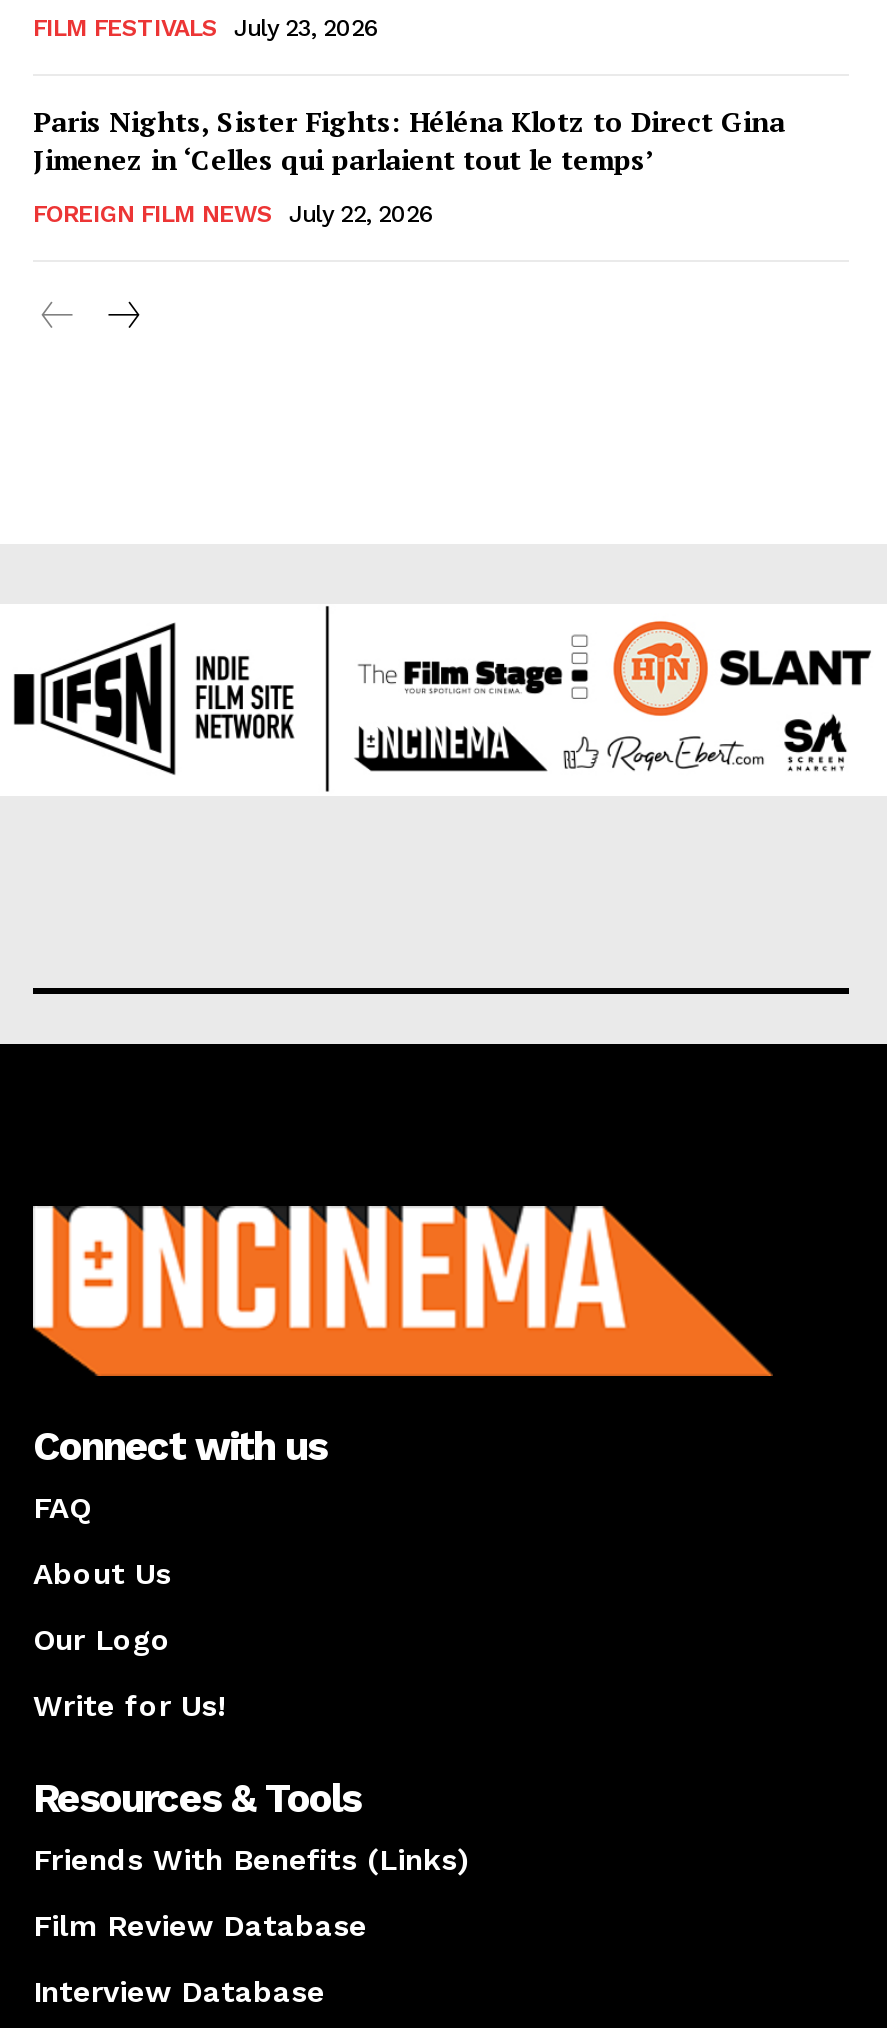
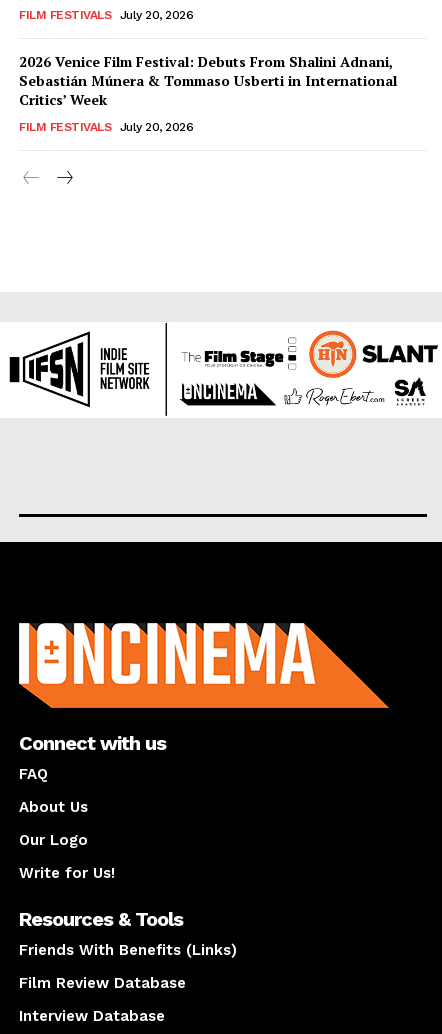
[33,14,379,42] FILM FESTIVALS July 23, 2026 -> [19,8,193,22] FILM FESTIVALS July 20, 2026
[33,102,785,178] Paris Nights, Sister Fights: Héléna Klotz to Direct Gina | Jimenez in ‘Celles qui parlaient tout le temps’ -> [19,52,397,109] 2026 Venice Film Festival: Debuts From Shalini Adnani, | Sebastián Múnera & Tommaso Usberti in International | Critics’ Week
[33,200,434,228] FOREIGN FILM NEWS | July 22, 2026 -> [19,120,193,134] FILM FESTIVALS | July 20, 2026

